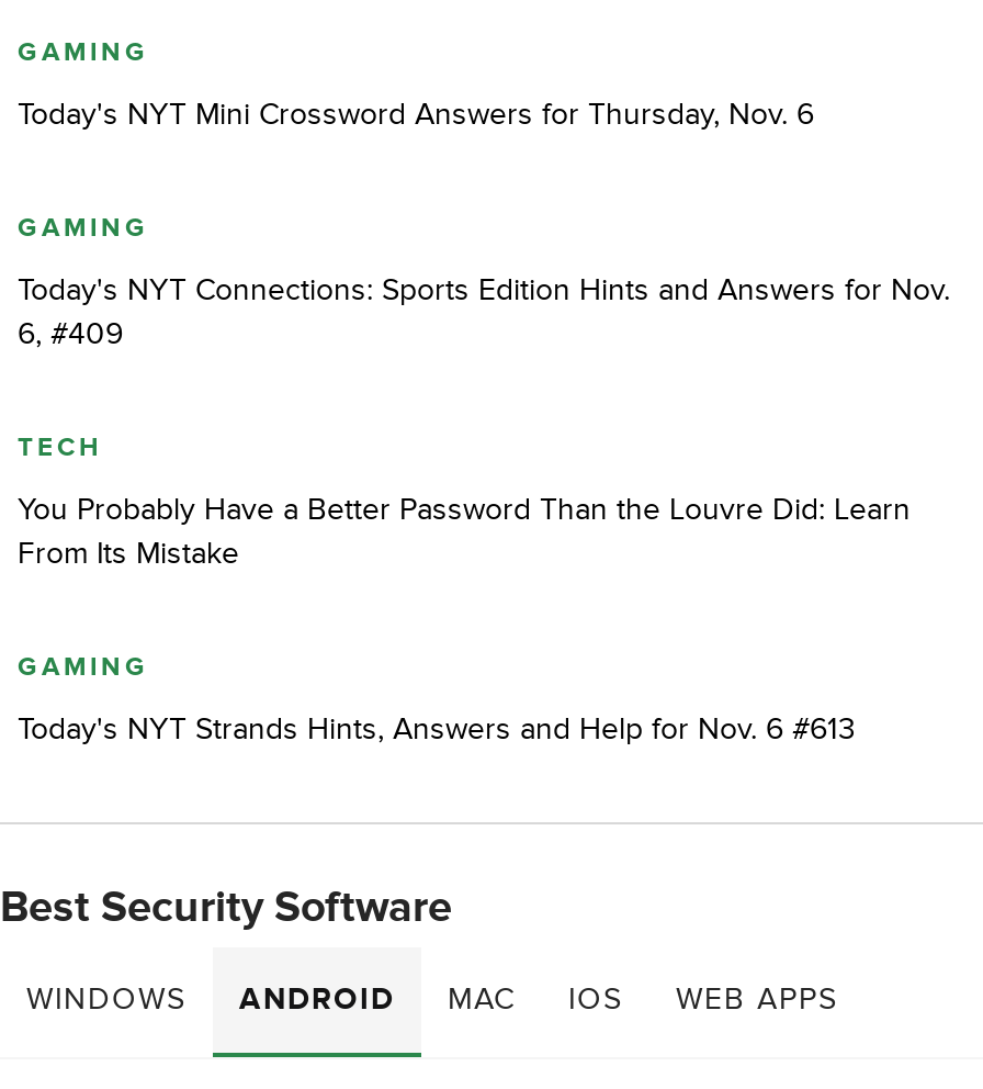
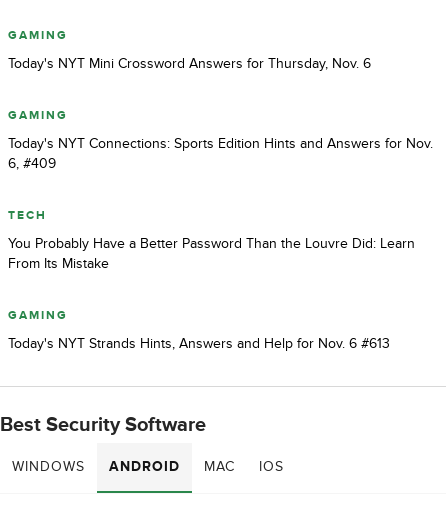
[676,981,838,1018] WEB APPS -> none

